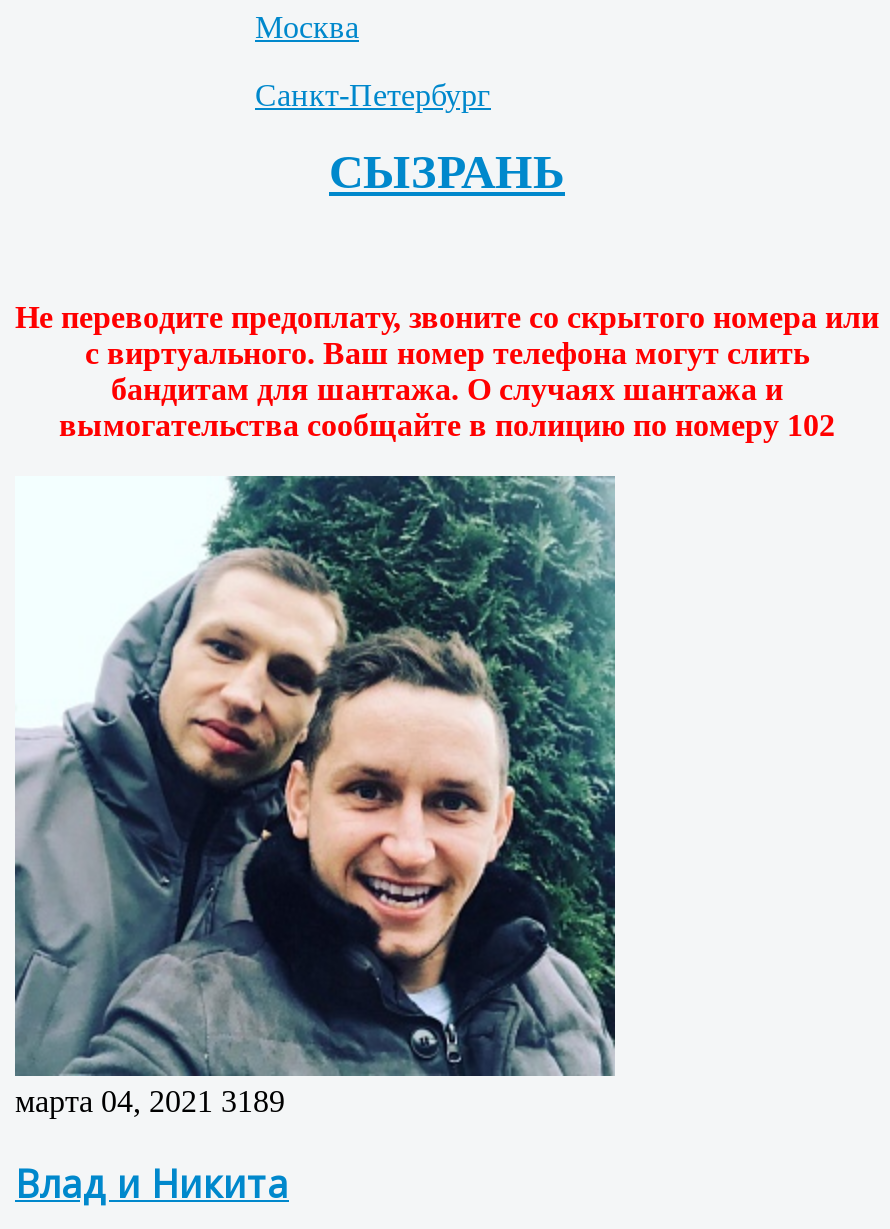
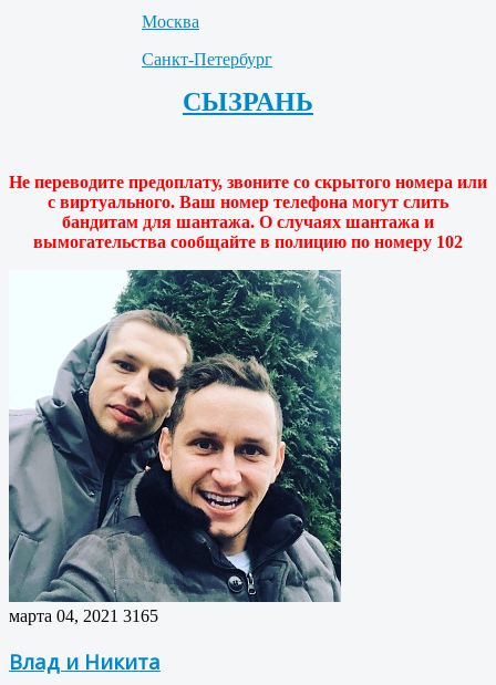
[15,1084,285,1118] марта 04, 2021 3189 -> [9,606,158,625] марта 04, 2021 3165

